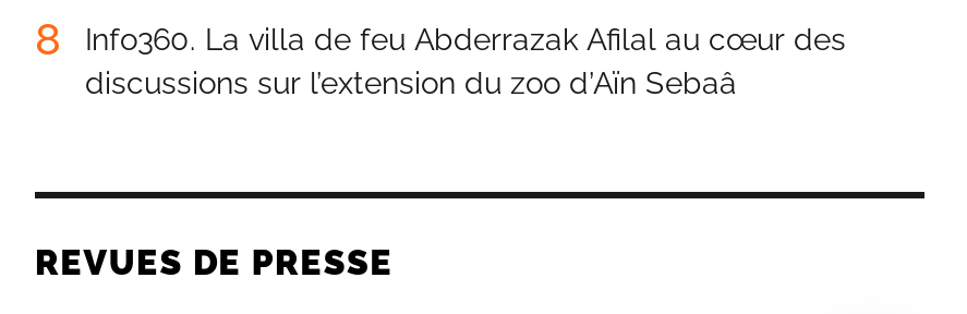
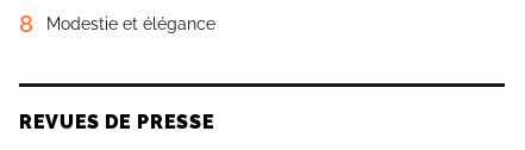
[85,22,846,101] Info360. La villa de feu Abderrazak Afilal au cœur des | discussions sur l’extension du zoo d’Aïn Sebaâ -> [46,15,215,34] Modestie et élégance

